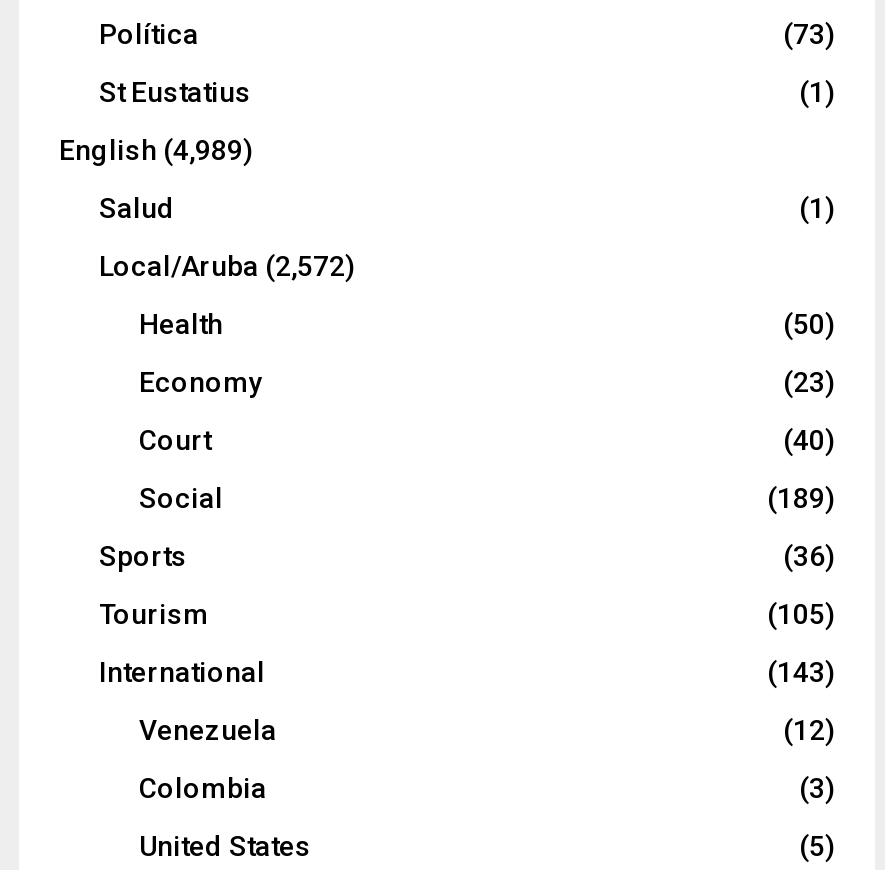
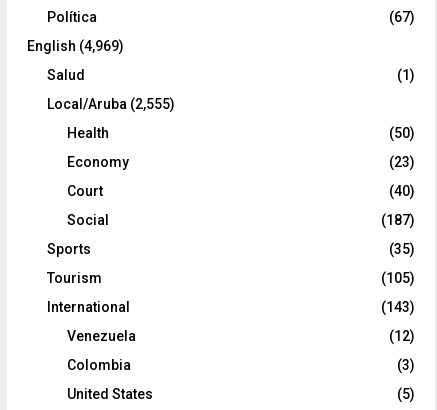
[59,17,835,165] (73) | St Eustatius | (1) | English (4,989) -> [27,9,415,54] (67) | English (4,969)
[99,249,355,281] Local/Aruba (2,572) -> [47,96,175,112] Local/Aruba (2,555)
[767,481,835,513] (189) -> [381,212,415,228] (187)
[783,539,835,571] (36) -> [389,241,415,257] (35)

